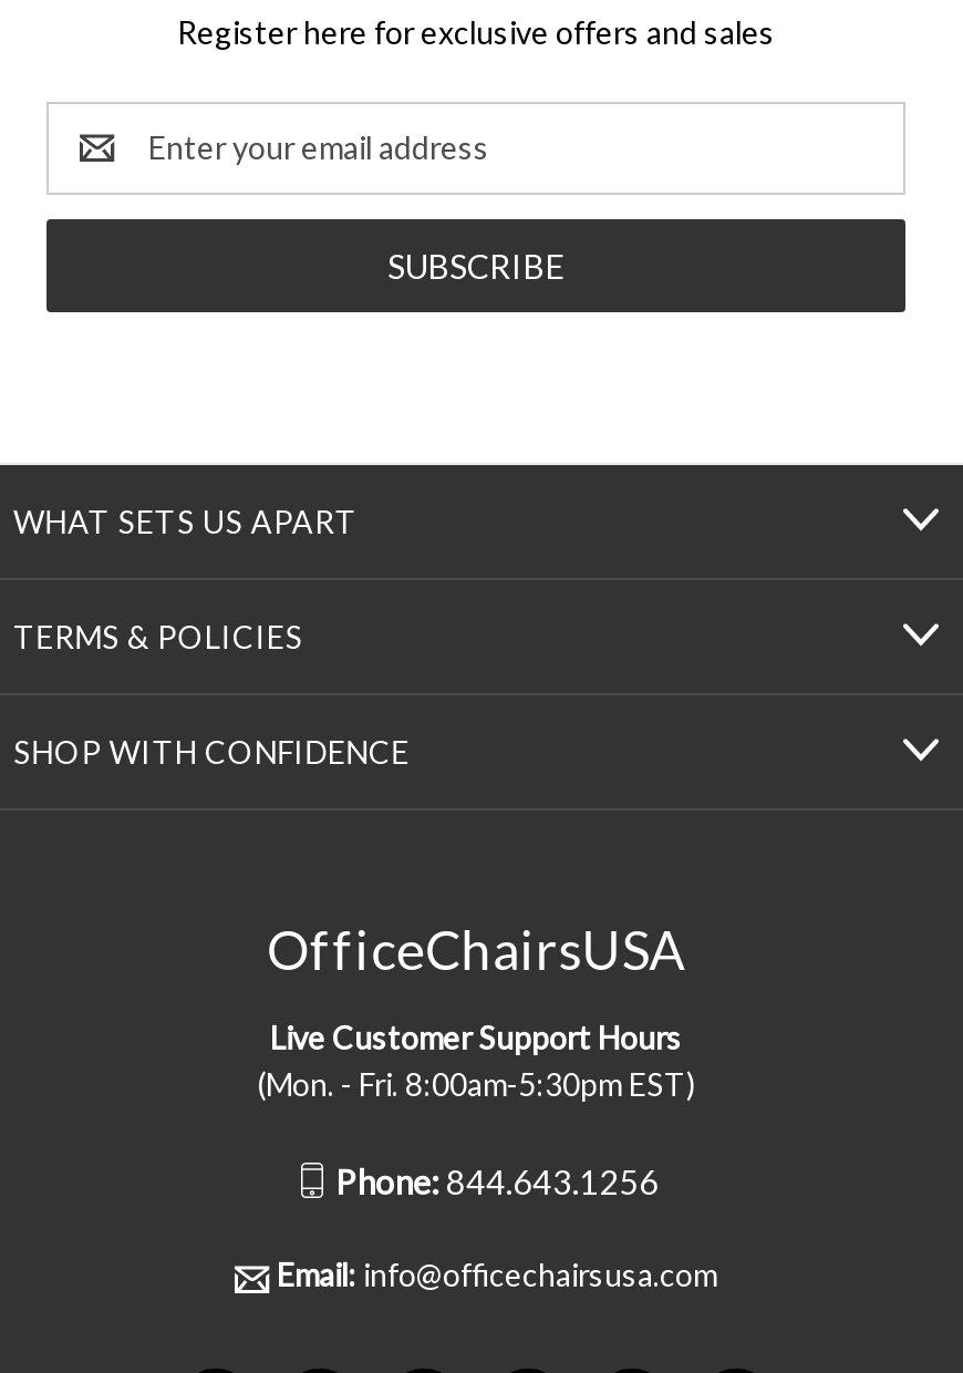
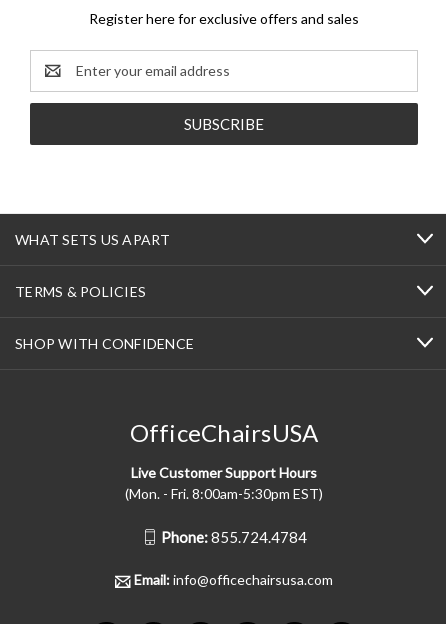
[335,1161,659,1201] Phone: 844.643.1256 -> [160,528,306,546] Phone: 855.724.4784

